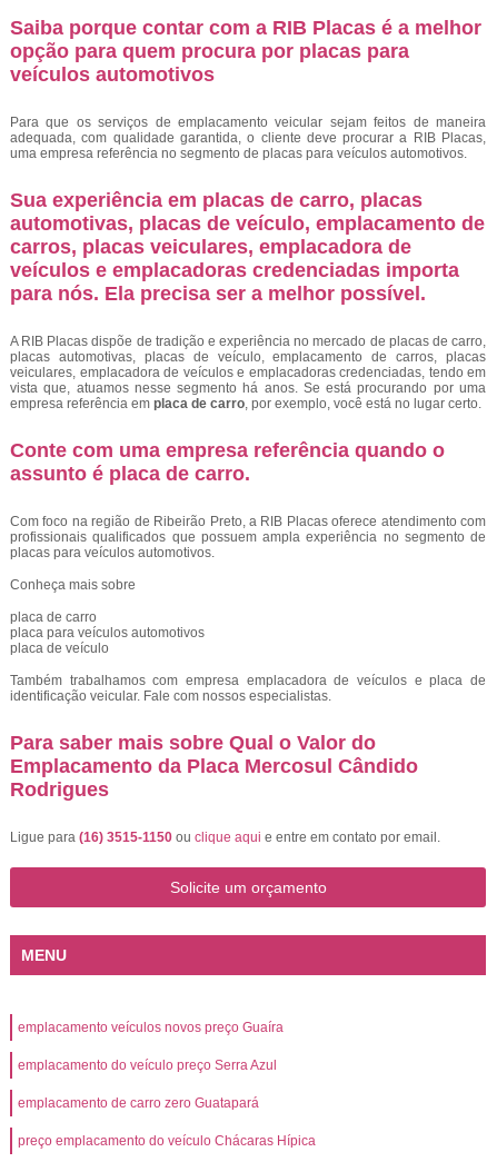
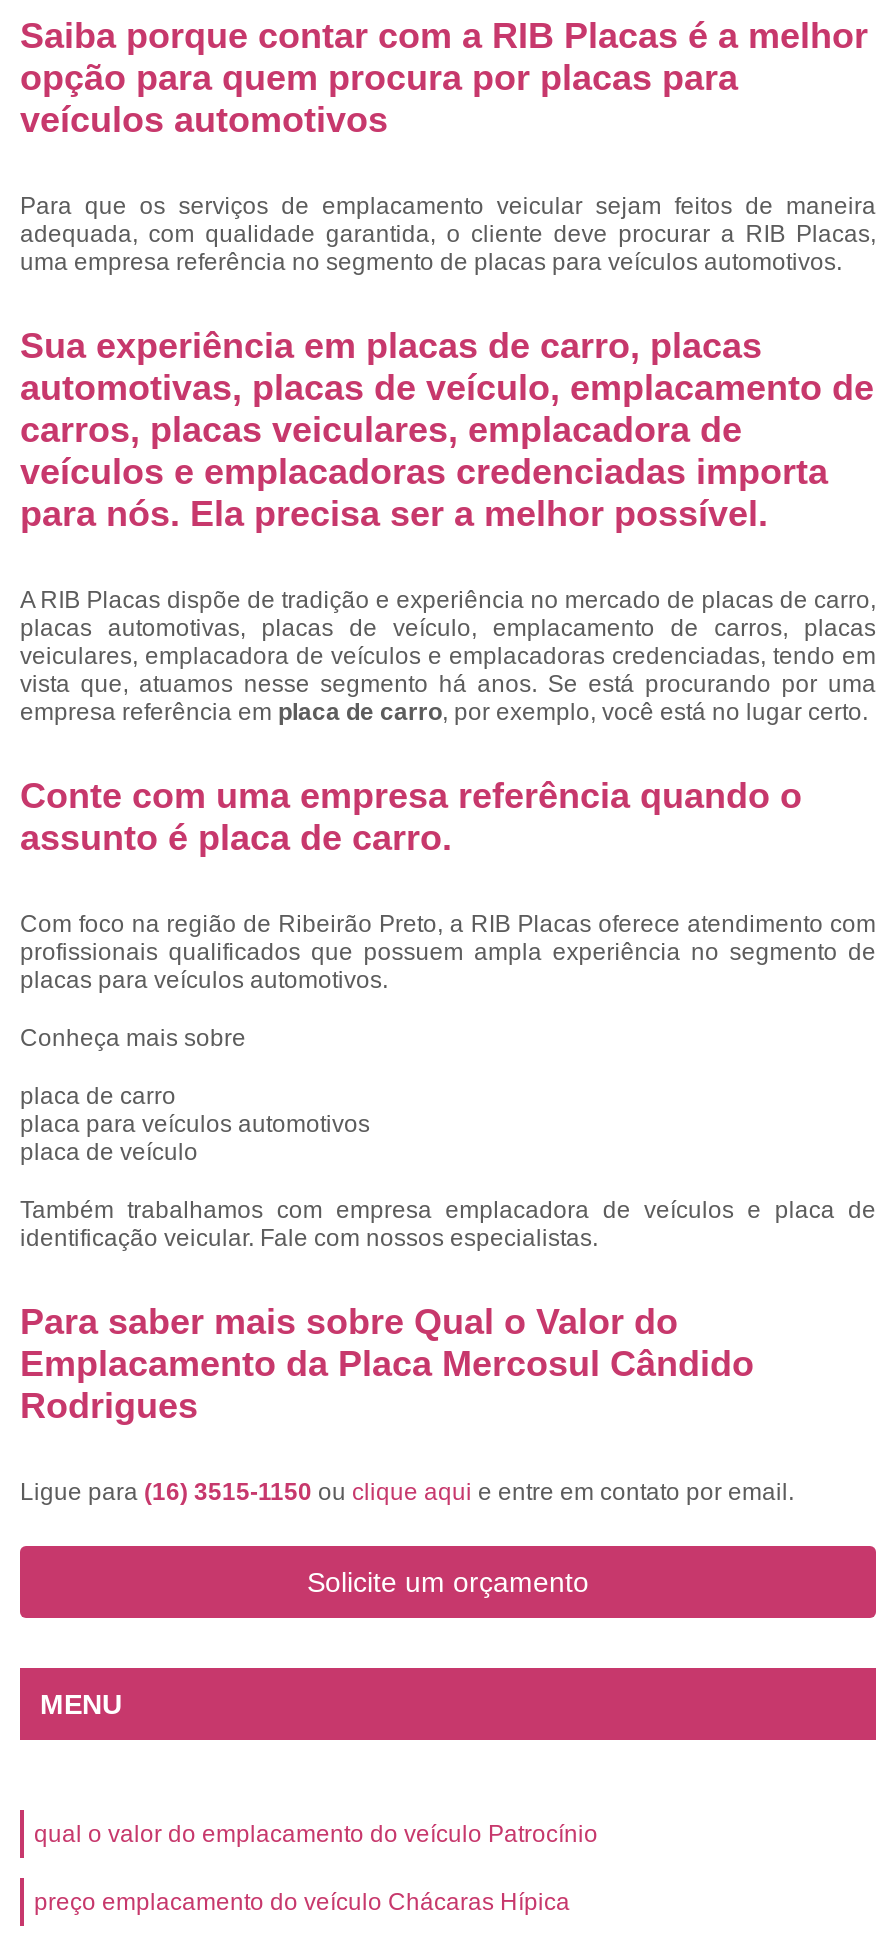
[18,1020,284,1111] emplacamento veículos novos preço Guaíra | emplacamento do veículo preço Serra Azul | emplacamento de carro zero Guatapará -> [34,1820,598,1848] qual o valor do emplacamento do veículo Patrocínio

